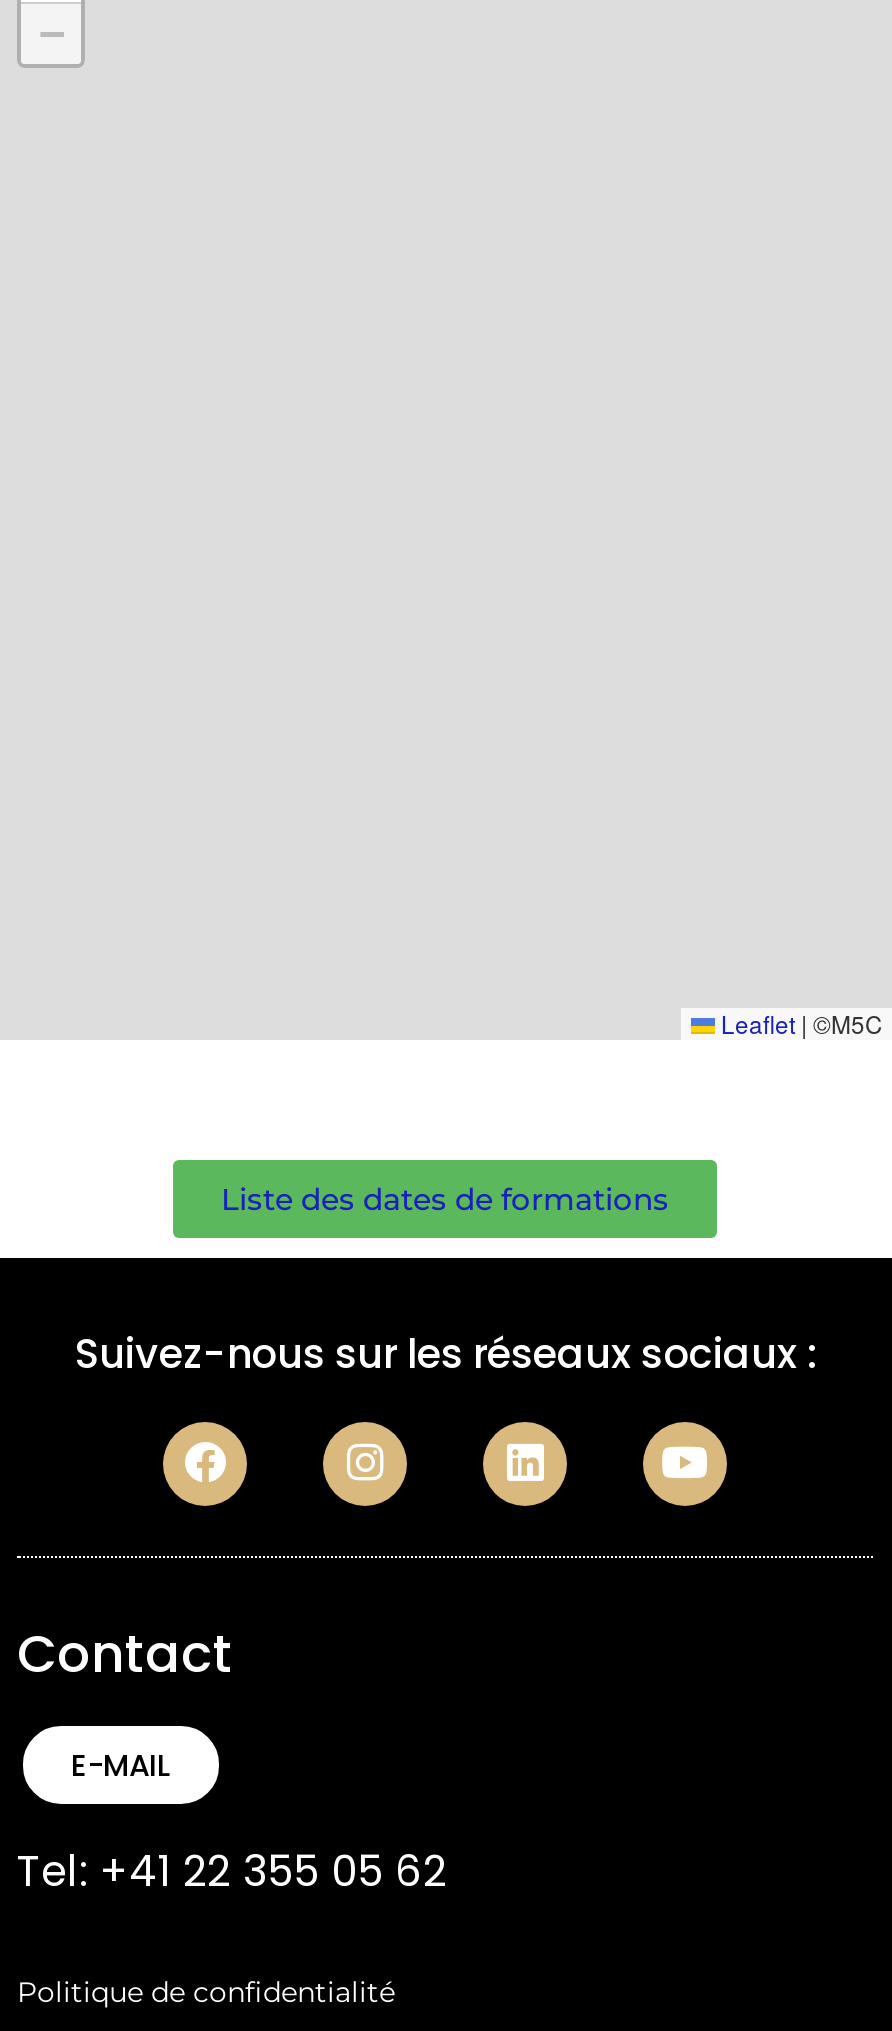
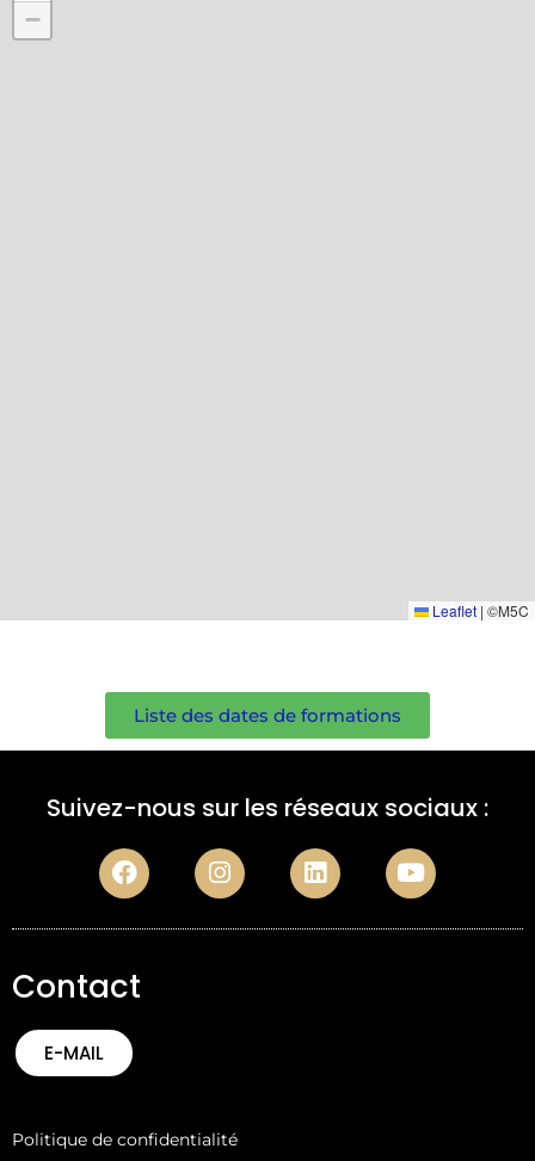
[17,1841,447,1899] Tel: +41 22 355 05 62 -> none

